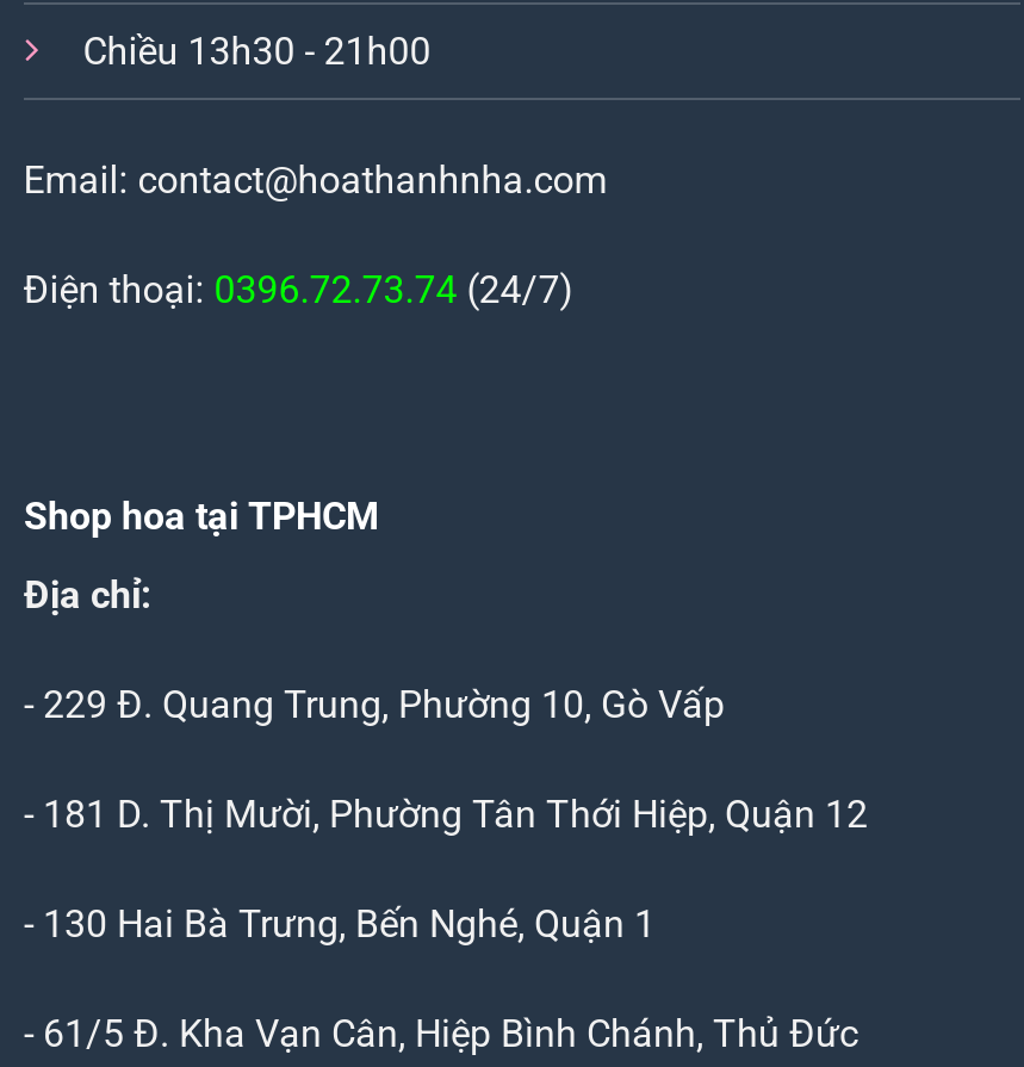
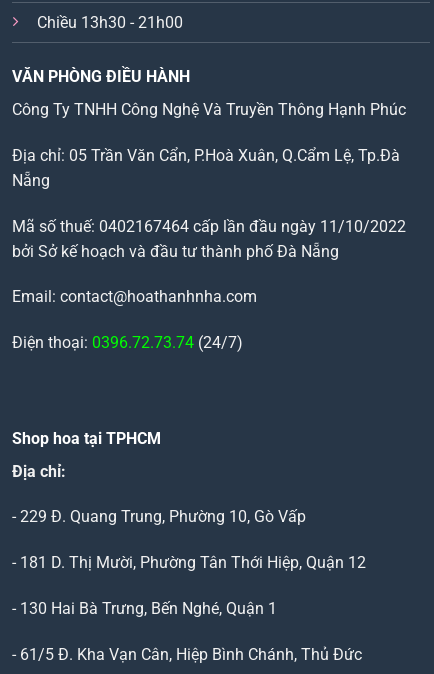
none -> [12,67,406,260] VĂN PHÒNG ĐIỀU HÀNH | Công Ty TNHH Công Nghệ Và Truyền Thông Hạnh Phúc | Địa chỉ: 05 Trần Văn Cẩn, P.Hoà Xuân, Q.Cẩm Lệ, Tp.Đà | Nẵng | Mã số thuế: 0402167464 cấp lần đầu ngày 11/10/2022 | bởi Sở kế hoạch và đầu tư thành phố Đà Nẵng

